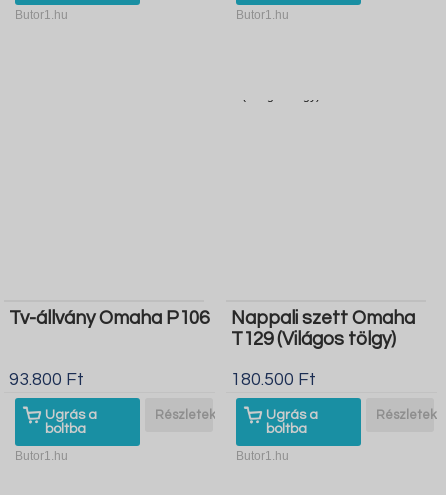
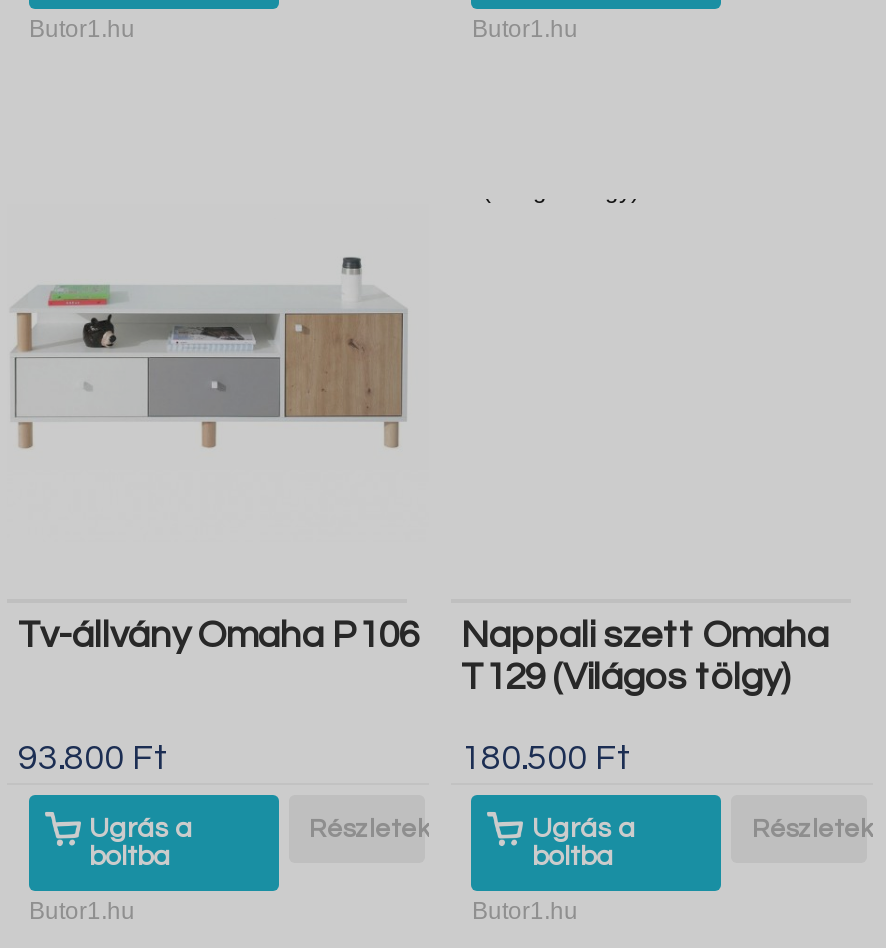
none -> [13,255,407,451] [image]

